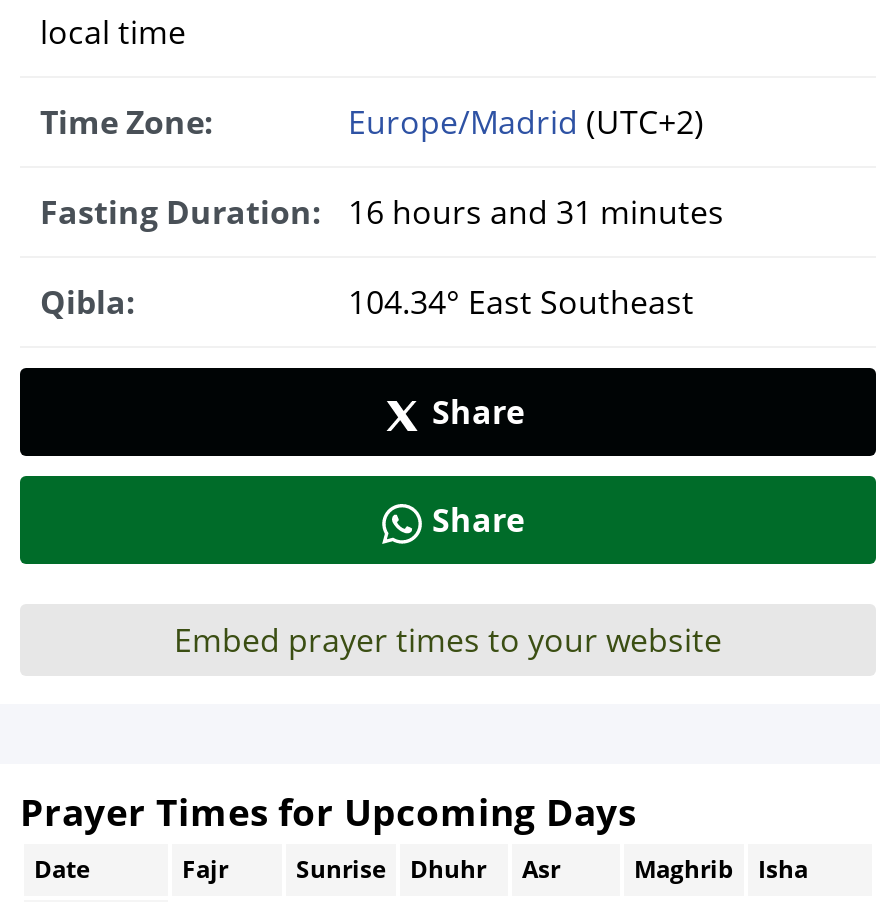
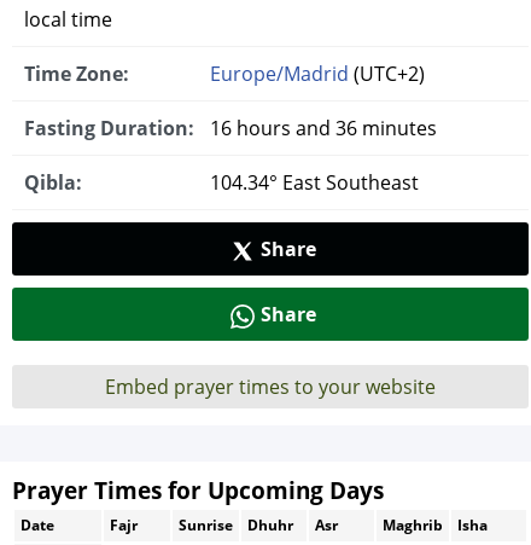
[40,190,724,234] Fasting Duration: 16 hours and 31 minutes -> [24,115,437,141] Fasting Duration: 16 hours and 36 minutes

